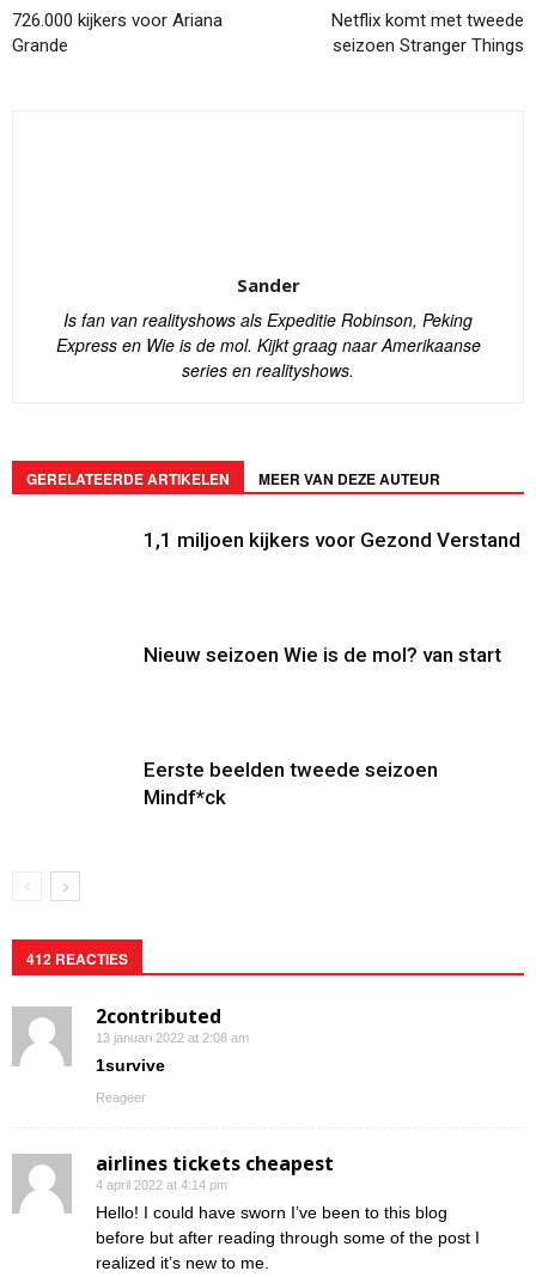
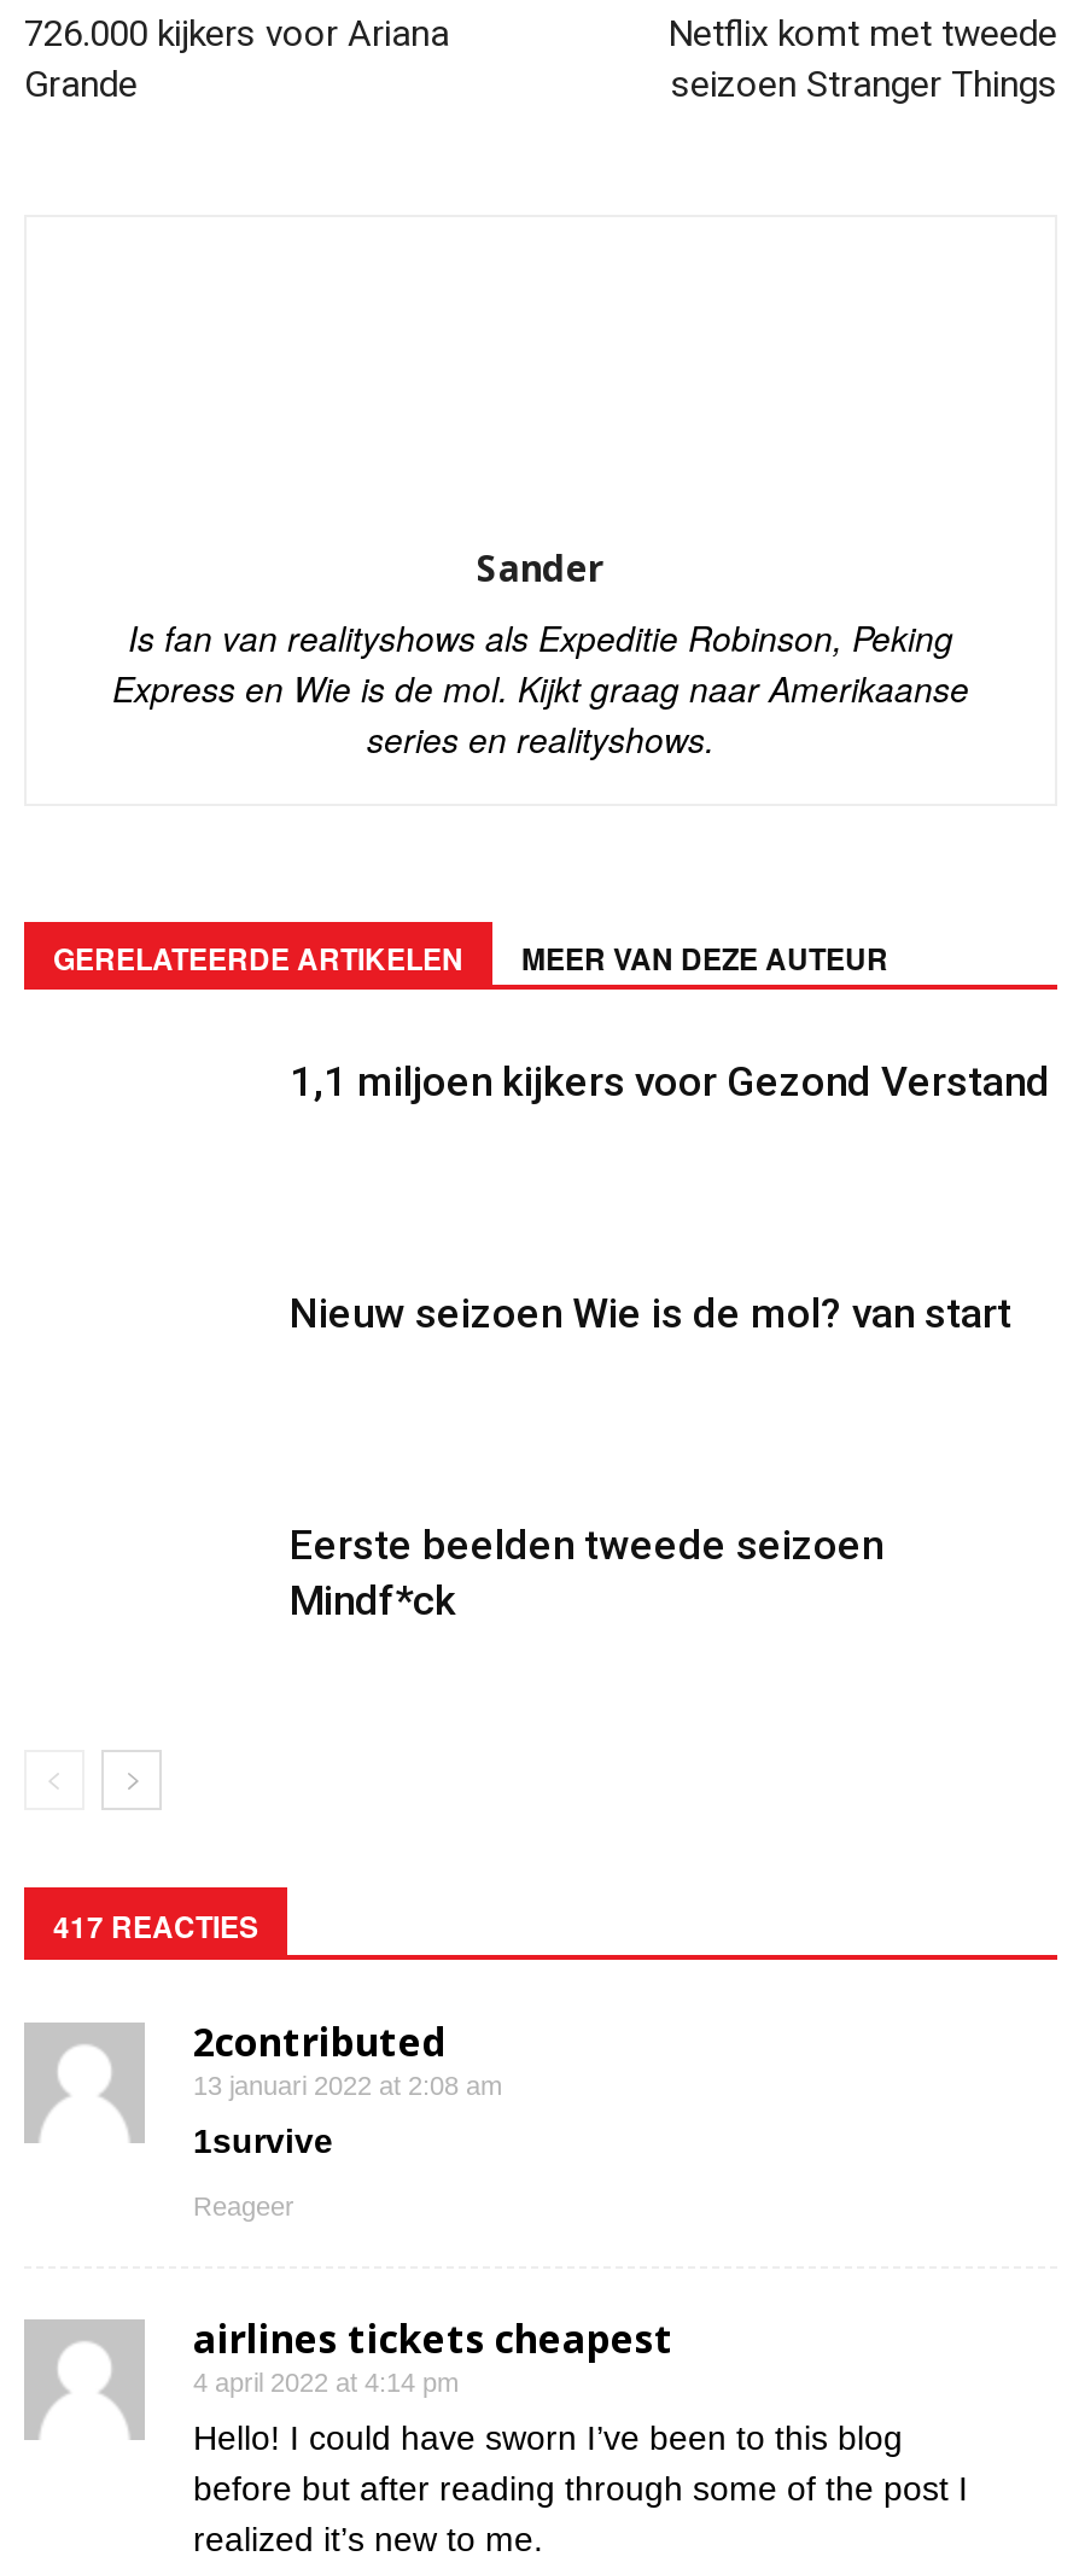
[26,948,128,969] 412 REACTIES -> [53,1904,258,1948] 417 REACTIES

